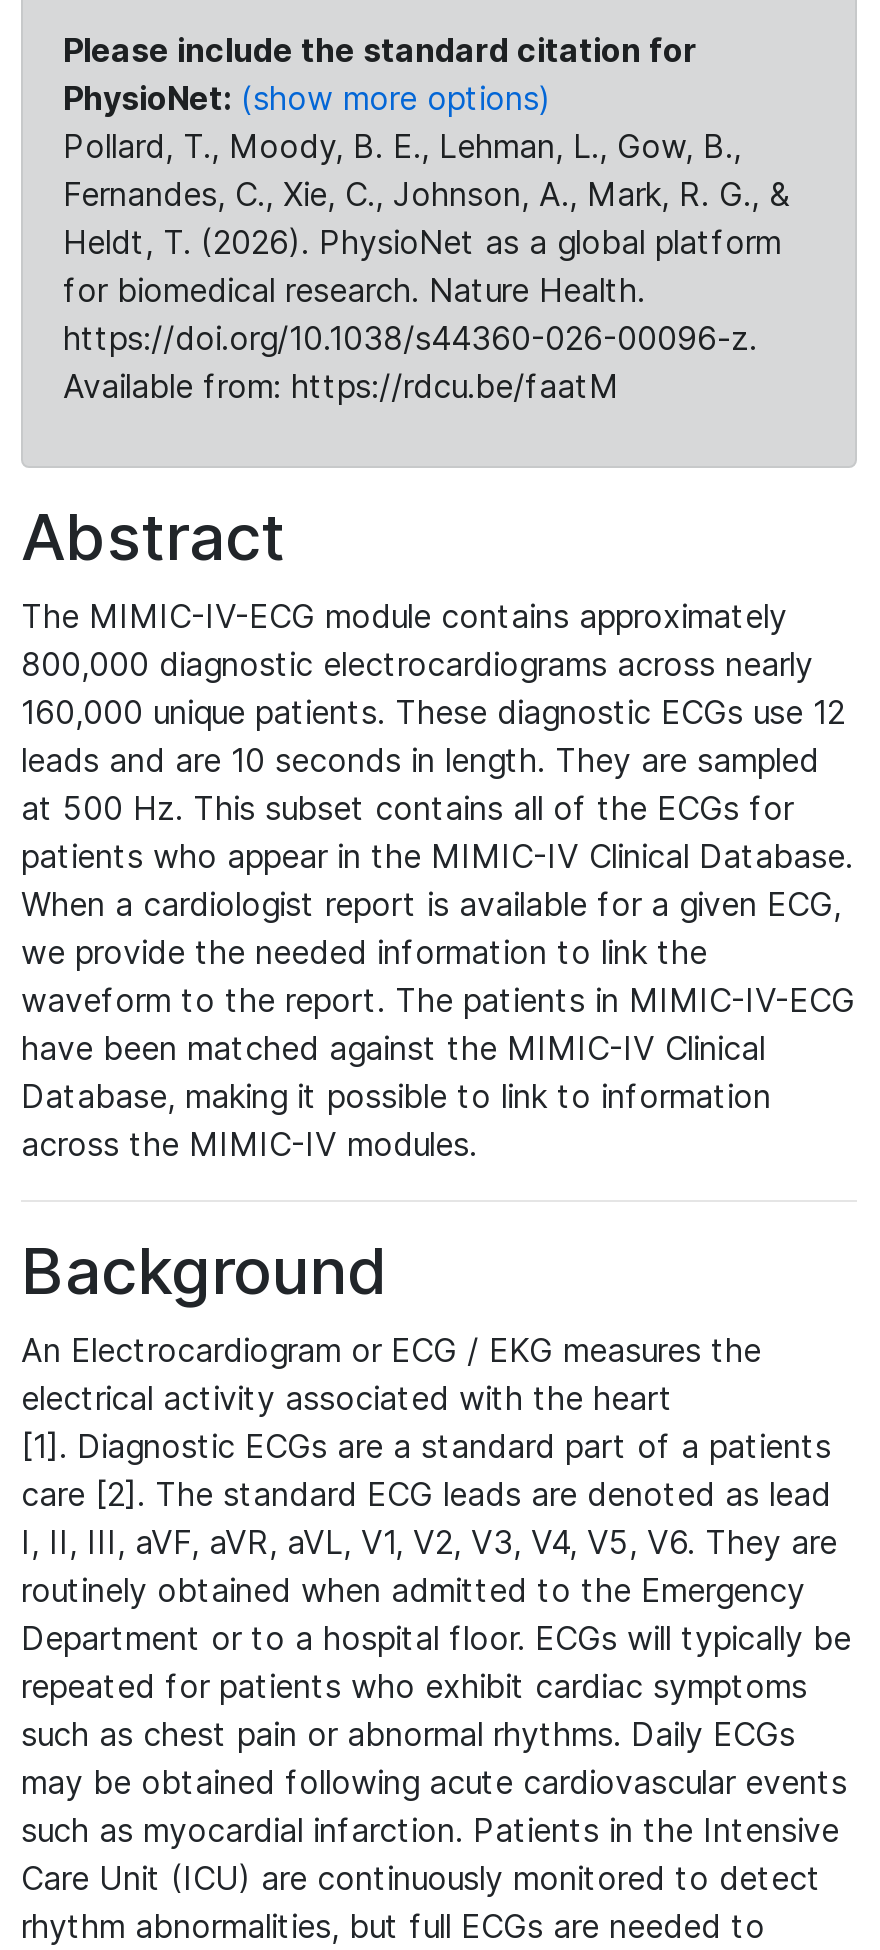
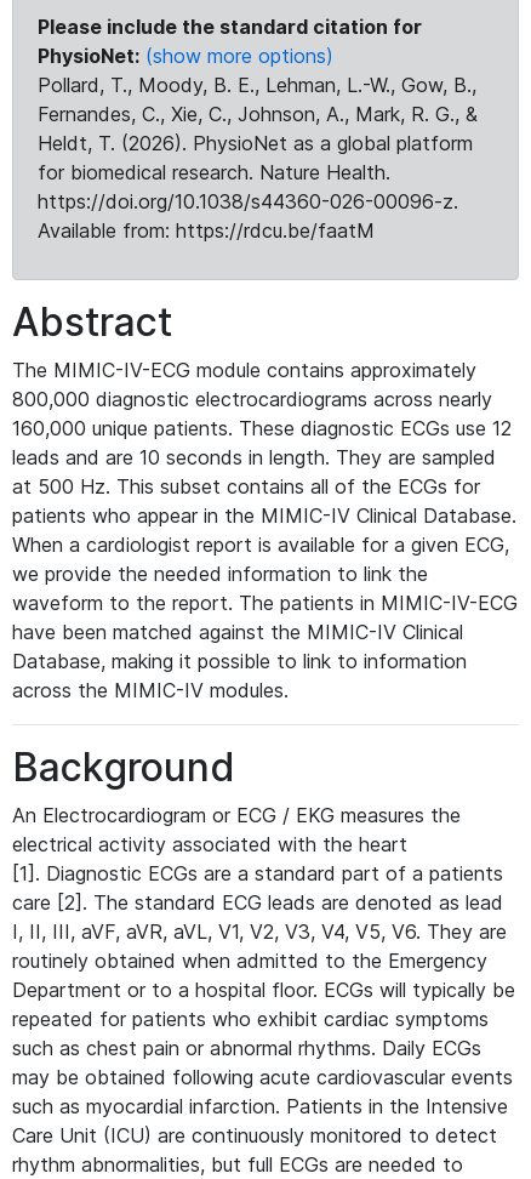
[63,126,741,166] Pollard, T., Moody, B. E., Lehman, L., Gow, B., -> [38,73,476,97] Pollard, T., Moody, B. E., Lehman, L.-W., Gow, B.,

